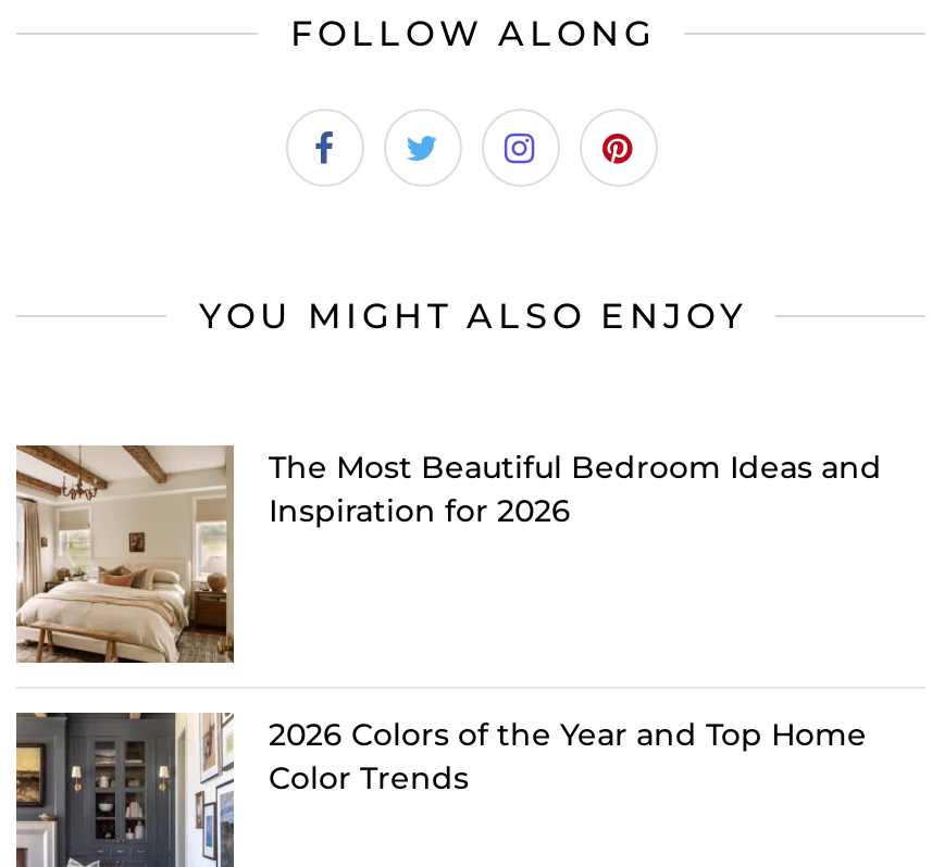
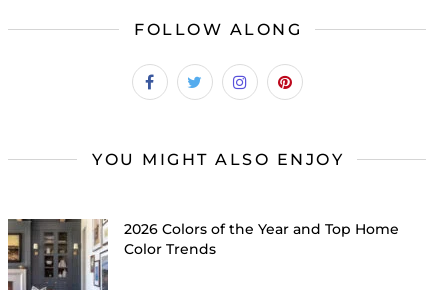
[16,443,882,665] [image] | The Most Beautiful Bedroom Ideas and | Inspiration for 2026 -> none

